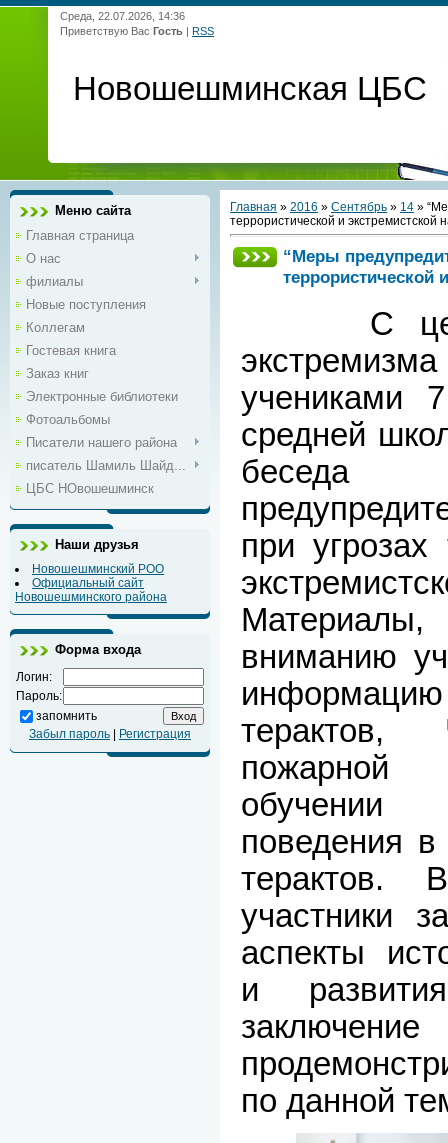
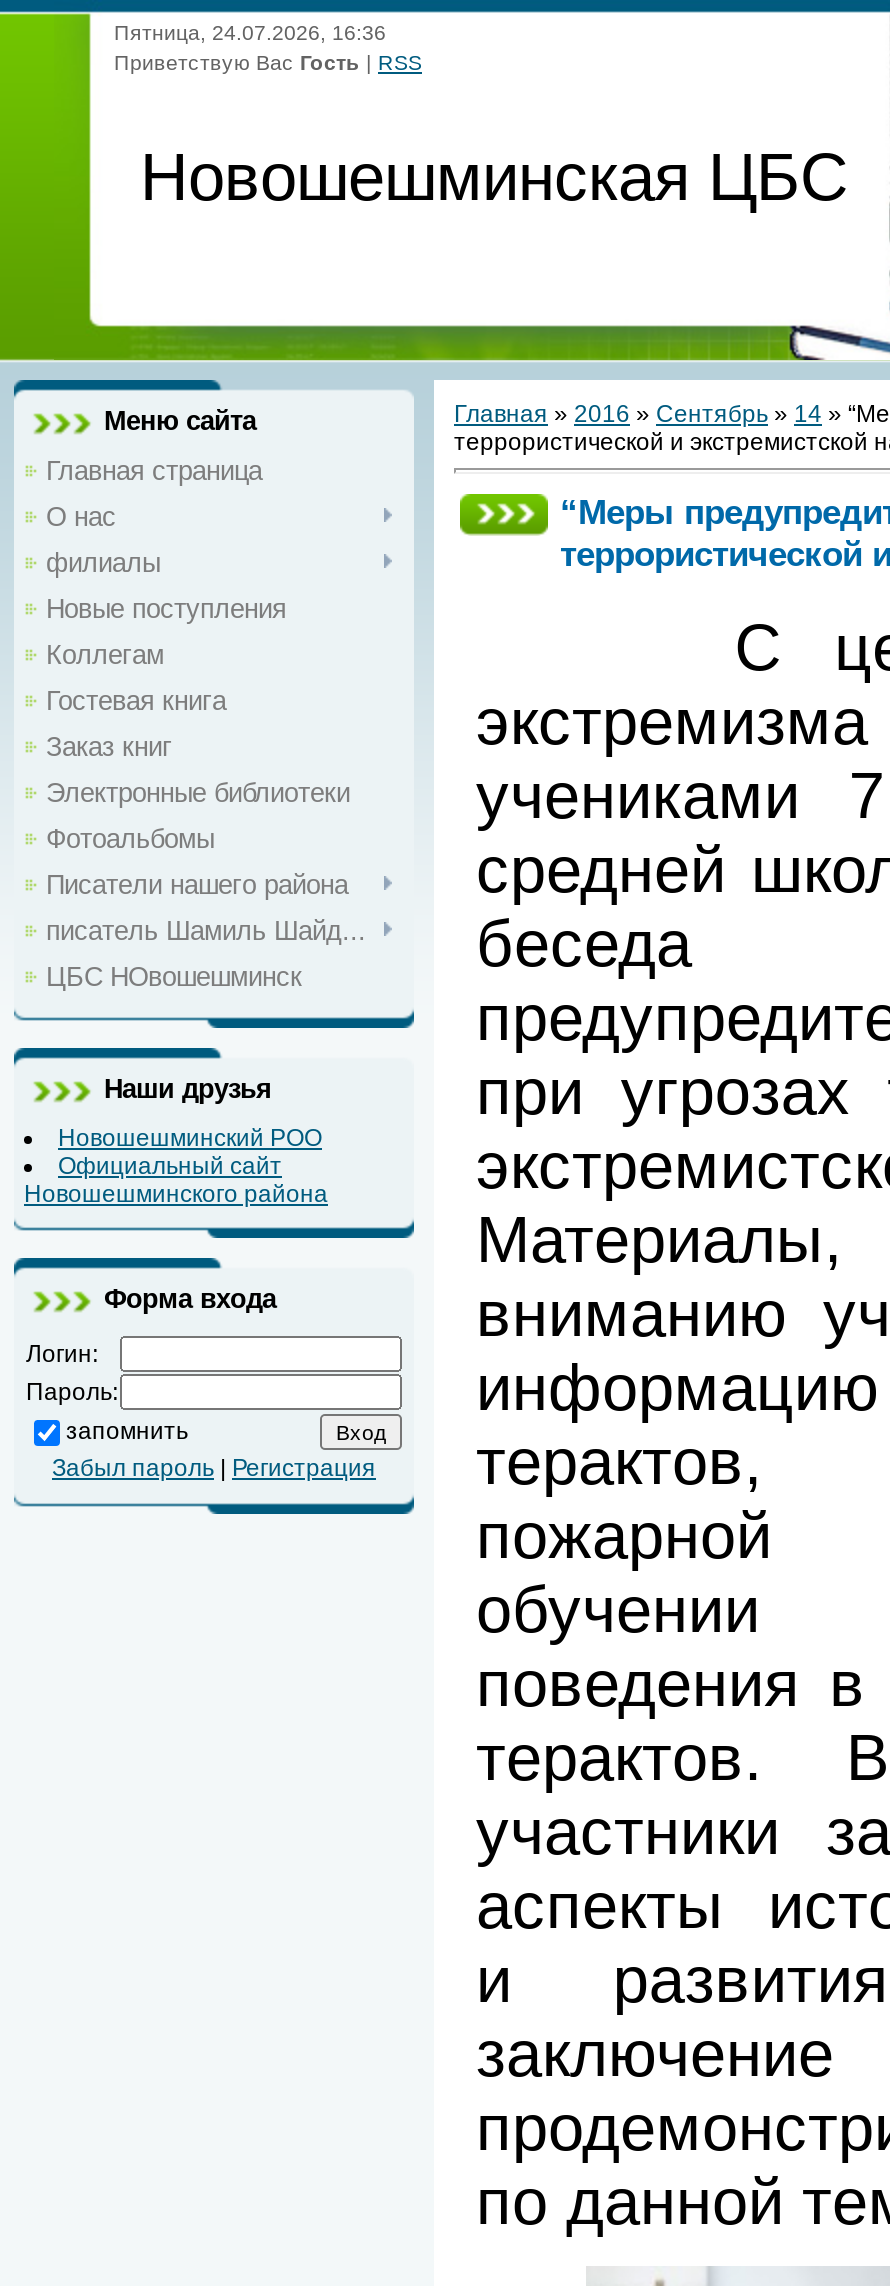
[60,10,185,22] Среда, 22.07.2026, 14:36 -> [114,20,386,44] Пятница, 24.07.2026, 16:36

